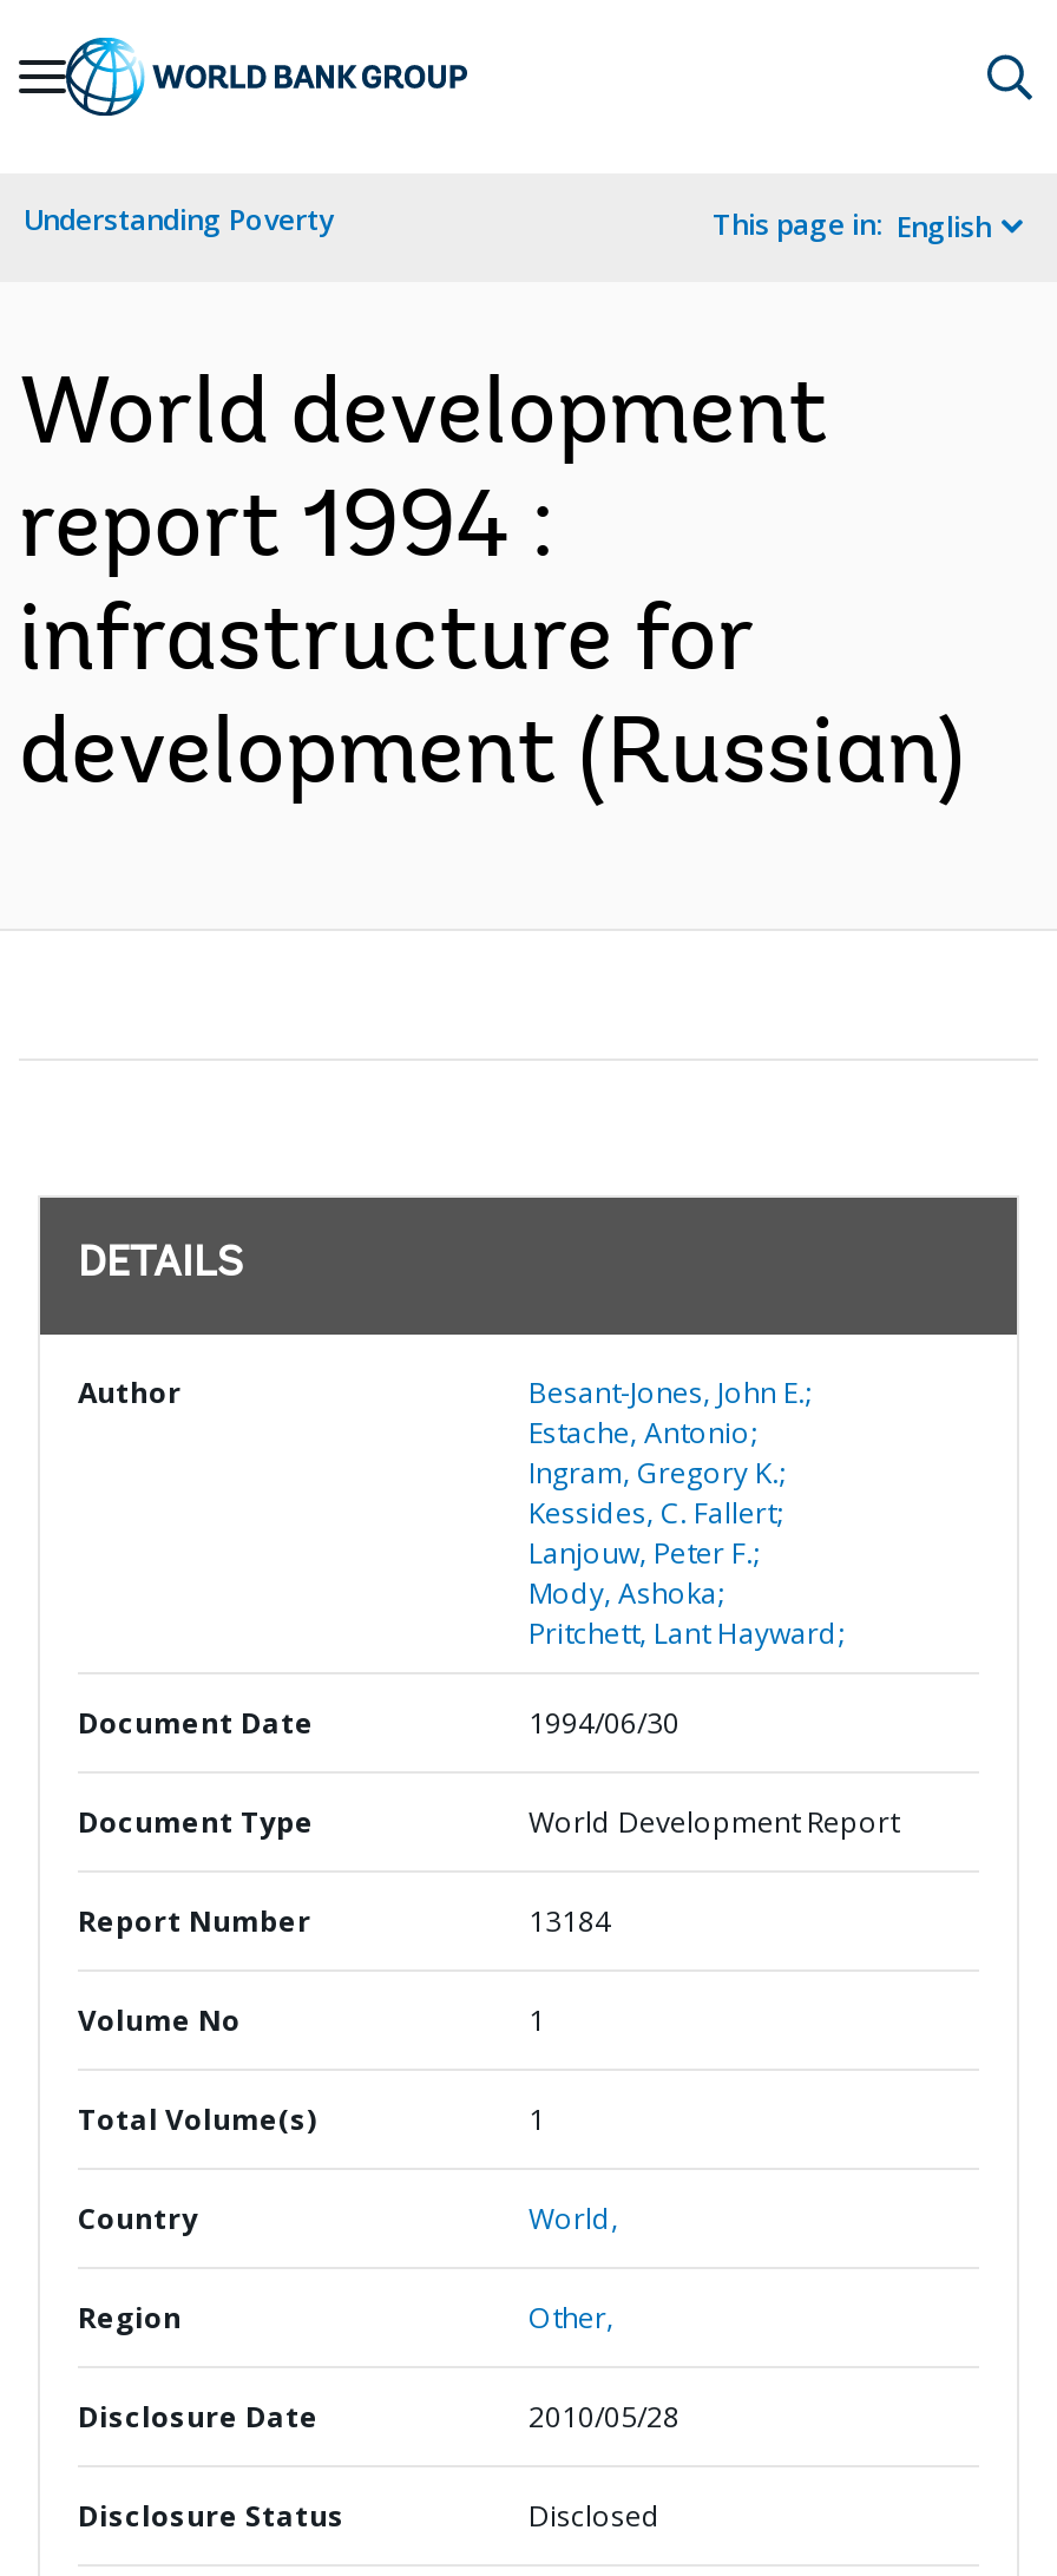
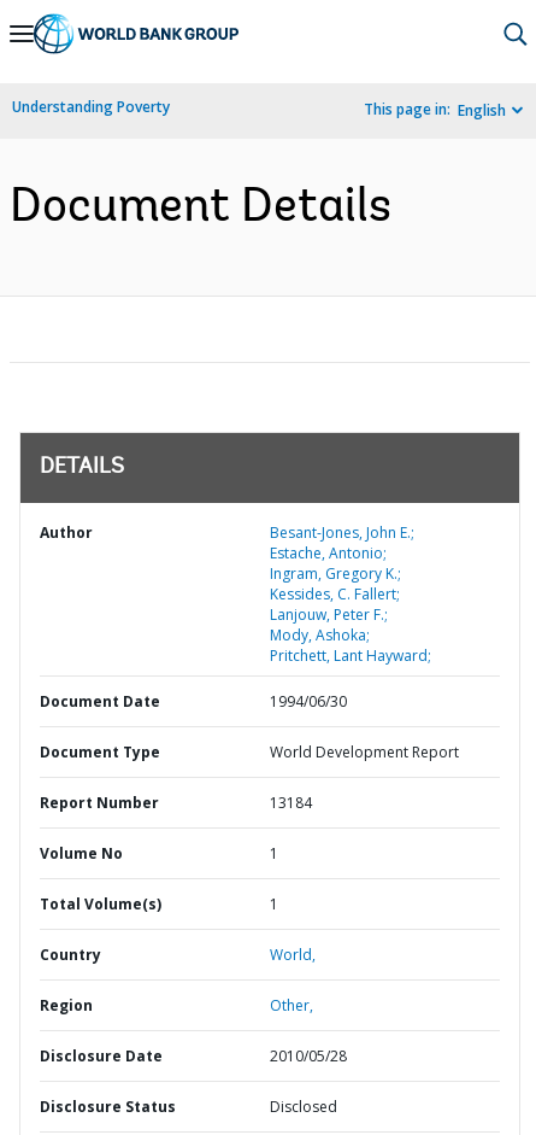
[19,372,965,806] World development | report 1994 : | infrastructure for | development (Russian) -> [10,185,391,233] Document Details

